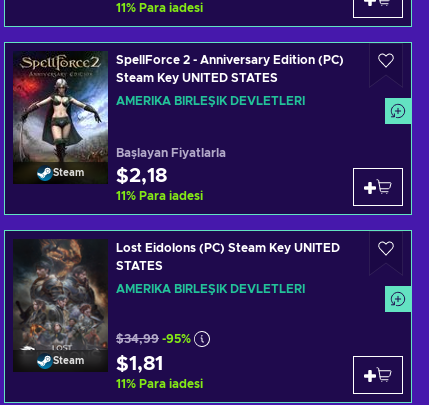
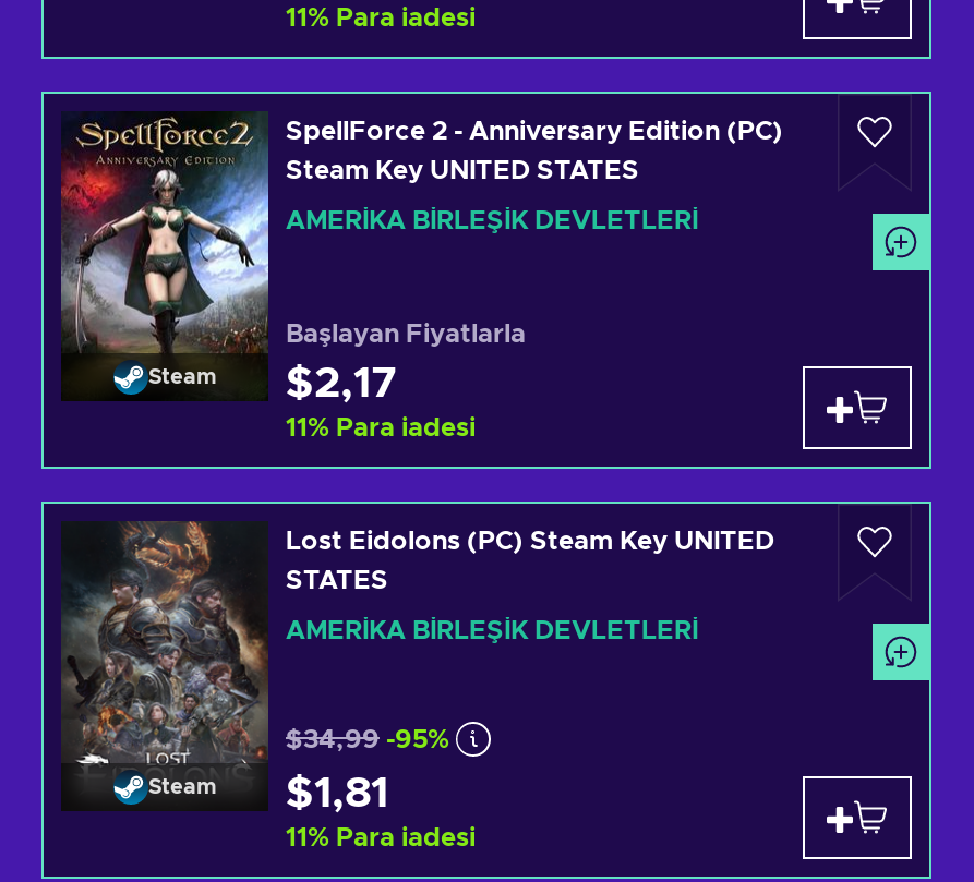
[116,166,167,186] $2,18 -> [286,362,397,406] $2,17

